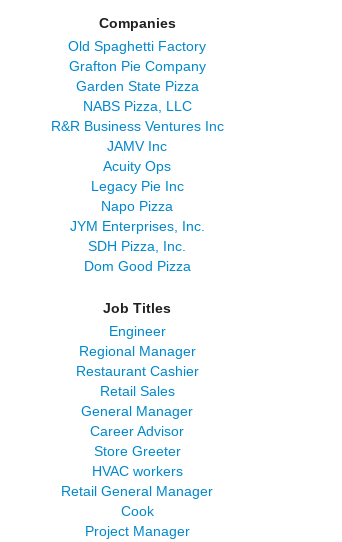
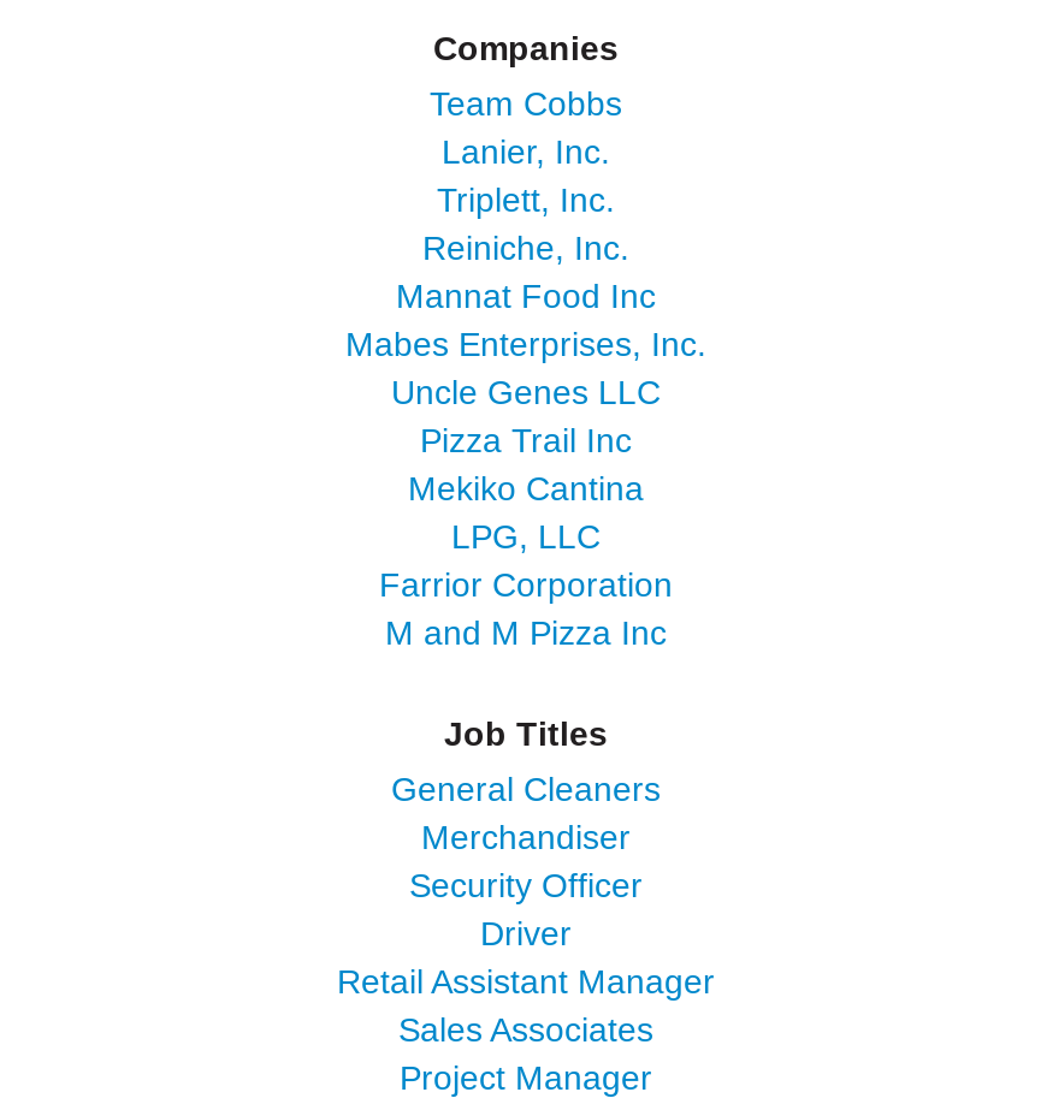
[50,38,223,274] Old Spaghetti Factory | Grafton Pie Company | Garden State Pizza | NABS Pizza, LLC | R&R Business Ventures Inc | JAMV Inc | Acuity Ops | Legacy Pie Inc | Napo Pizza | JYM Enterprises, Inc. | SDH Pizza, Inc. | Dom Good Pizza -> [345,84,706,652] Team Cobbs | Lanier, Inc. | Triplett, Inc. | Reiniche, Inc. | Mannat Food Inc | Mabes Enterprises, Inc. | Uncle Genes LLC | Pizza Trail Inc | Mekiko Cantina | LPG, LLC | Farrior Corporation | M and M Pizza Inc
[61,323,213,519] Engineer | Regional Manager | Restaurant Cashier | Retail Sales | General Manager | Career Advisor | Store Greeter | HVAC workers | Retail General Manager | Cook -> [337,770,715,1049] General Cleaners | Merchandiser | Security Officer | Driver | Retail Assistant Manager | Sales Associates

